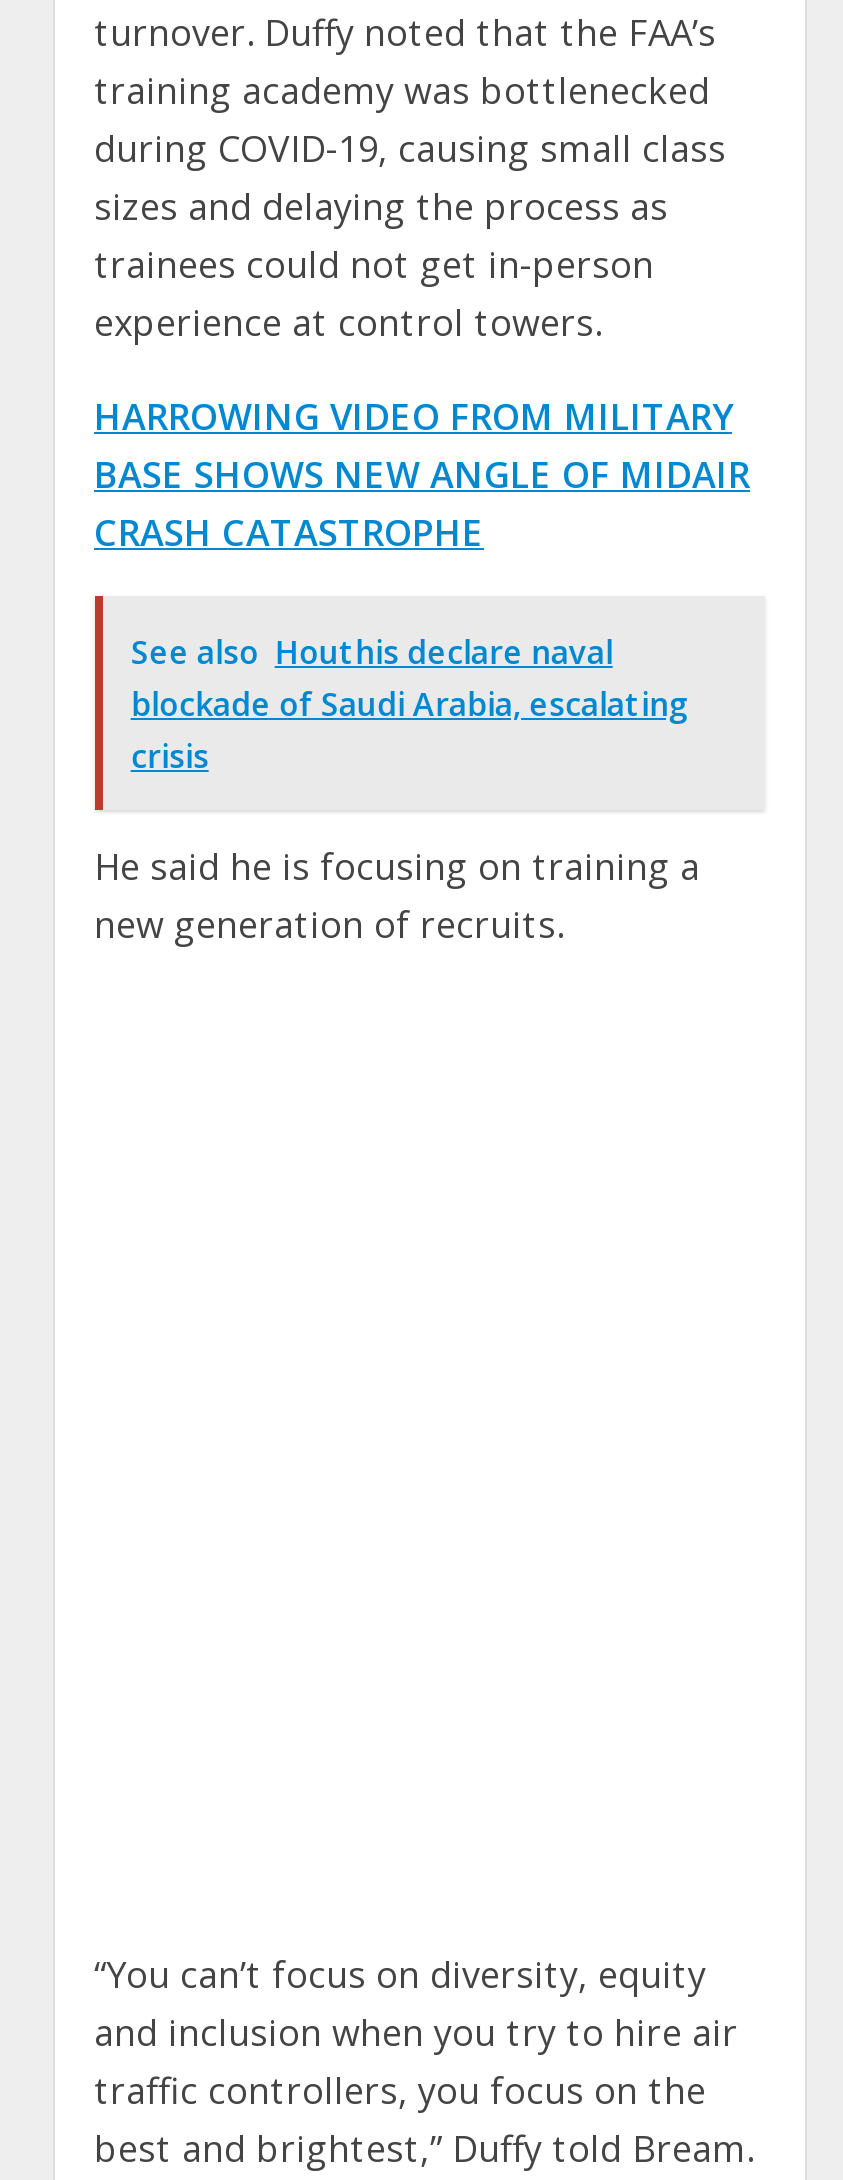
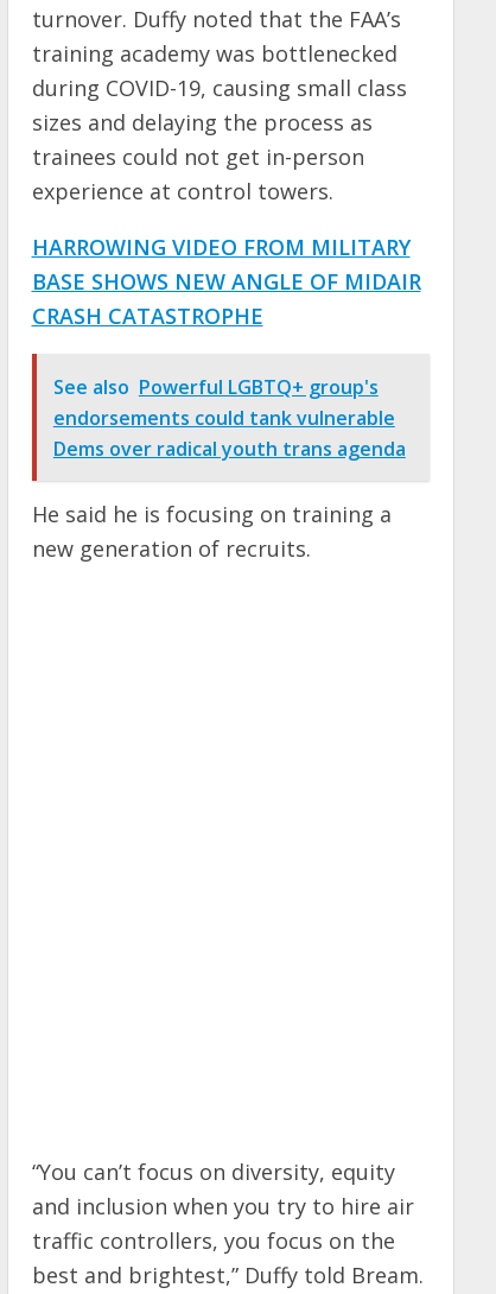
[131,630,689,778] See also Houthis declare naval | blockade of Saudi Arabia, escalating | crisis -> [53,374,406,462] See also Powerful LGBTQ+ group's | endorsements could tank vulnerable | Dems over radical youth trans agenda

